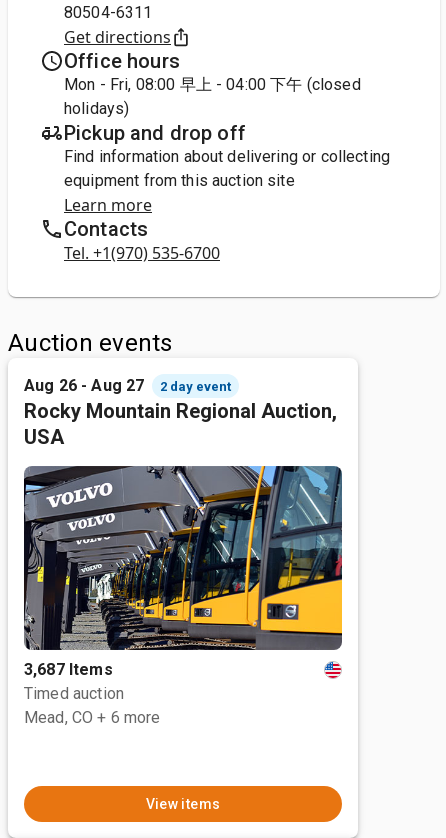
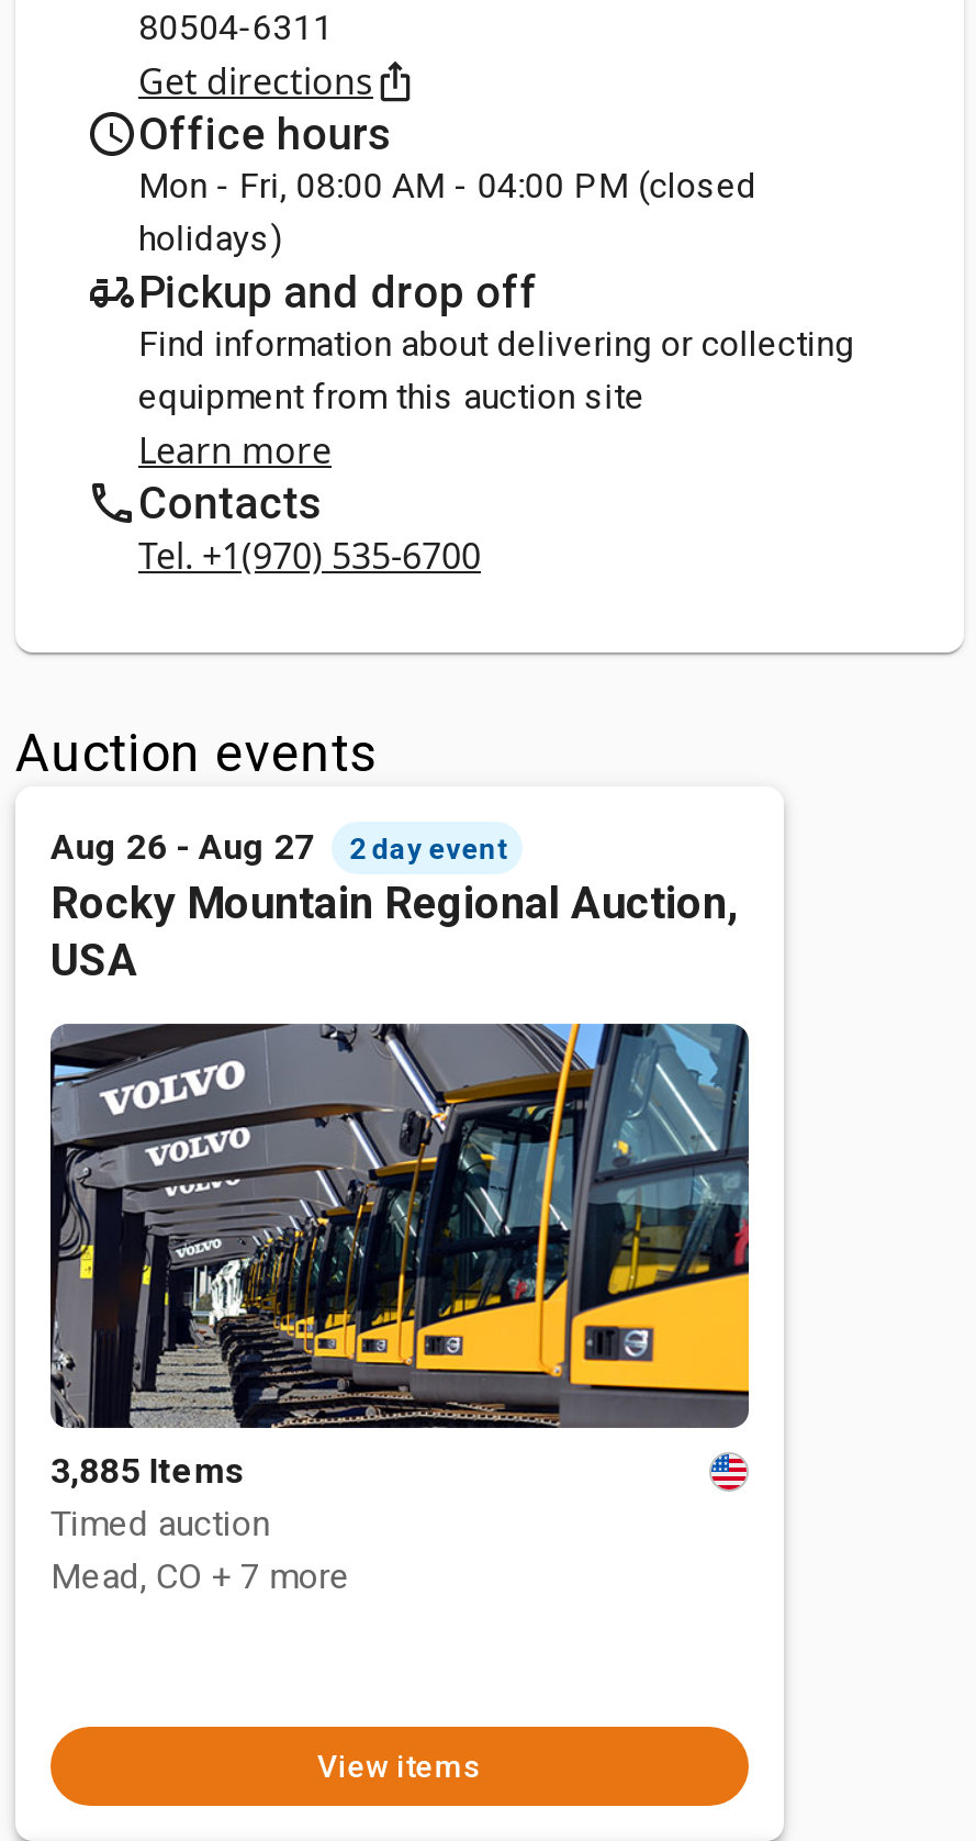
[64,75,361,94] Mon - Fri, 08:00 早上 - 04:00 下午 (closed -> [138,165,757,207] Mon - Fri, 08:00 AM - 04:00 PM (closed
[24,660,113,679] 3,687 Items -> [51,1450,245,1492] 3,885 Items
[24,708,160,727] Mead, CO + 6 more -> [51,1555,350,1597] Mead, CO + 7 more

